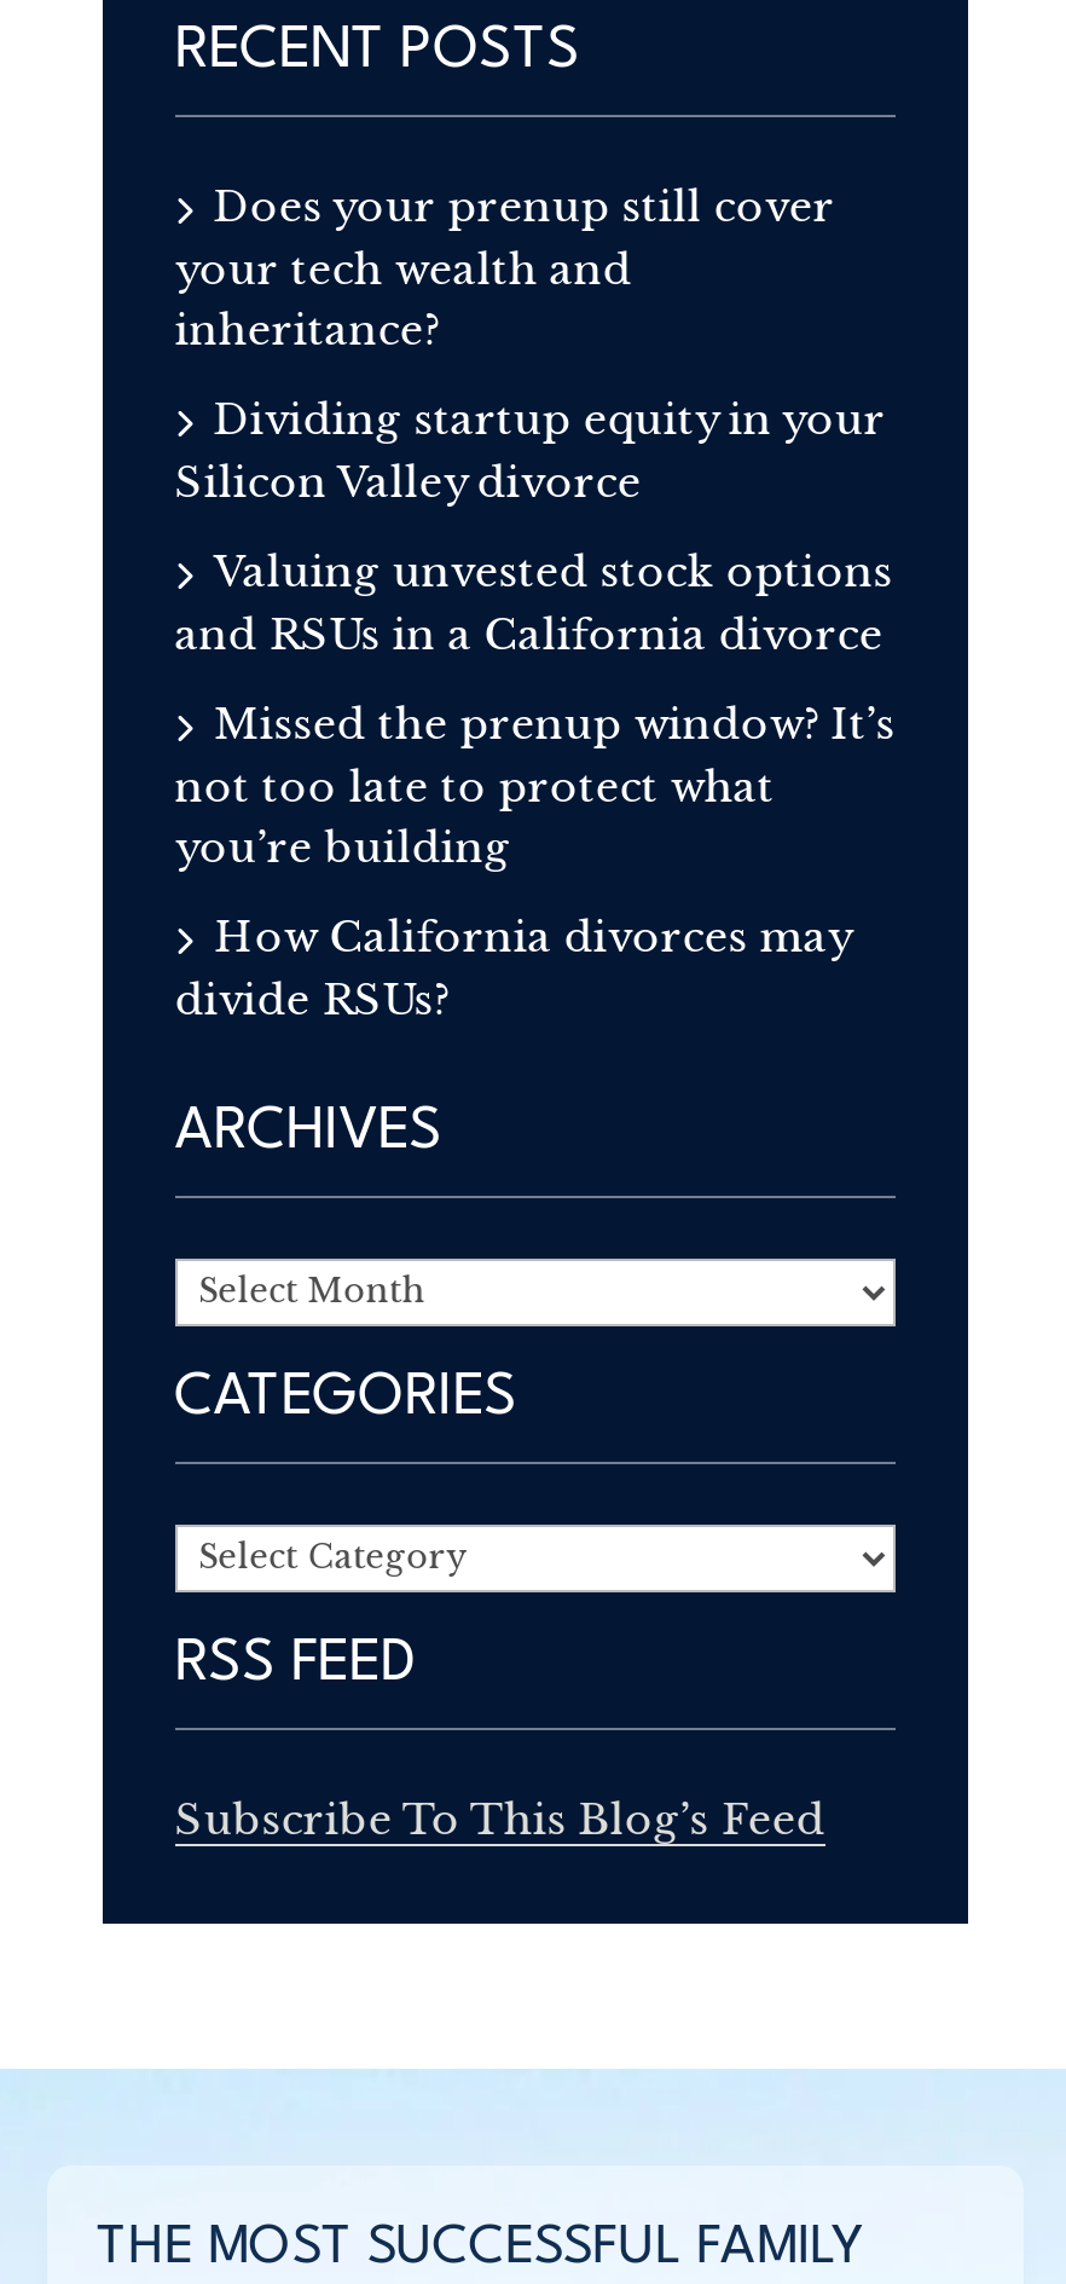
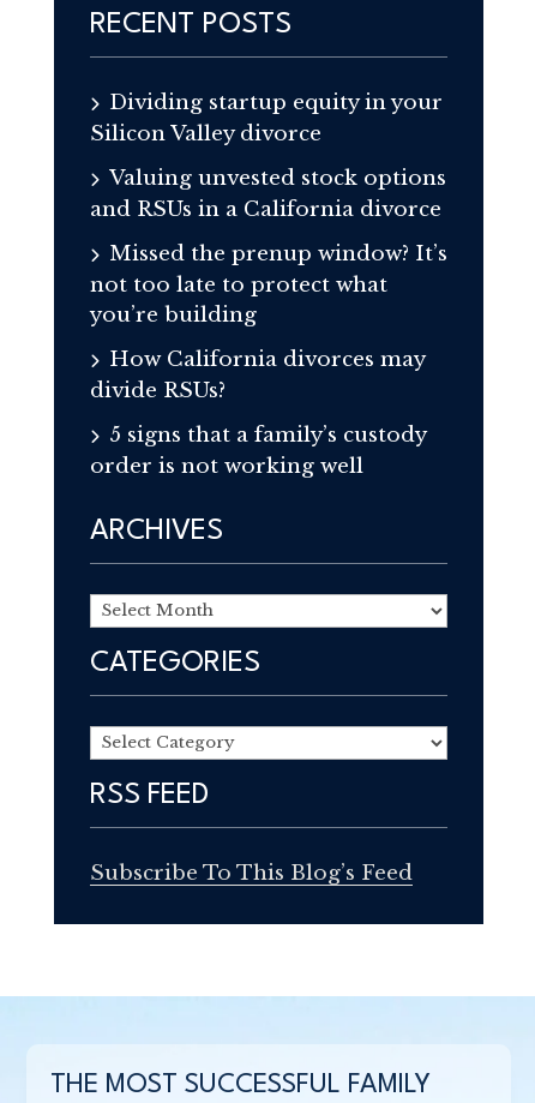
[175,182,835,356] Does your prenup still cover | your tech wealth and | inheritance? -> none
moved [175,395,895,1026] -> [90,90,447,403]: Dividing startup equity in your | Silicon Valley divorce | Valuing unvested stock options | ... | How California divorces may | divide RSUs?
none -> [90,422,426,479] 5 signs that a family’s custody | order is not working well

